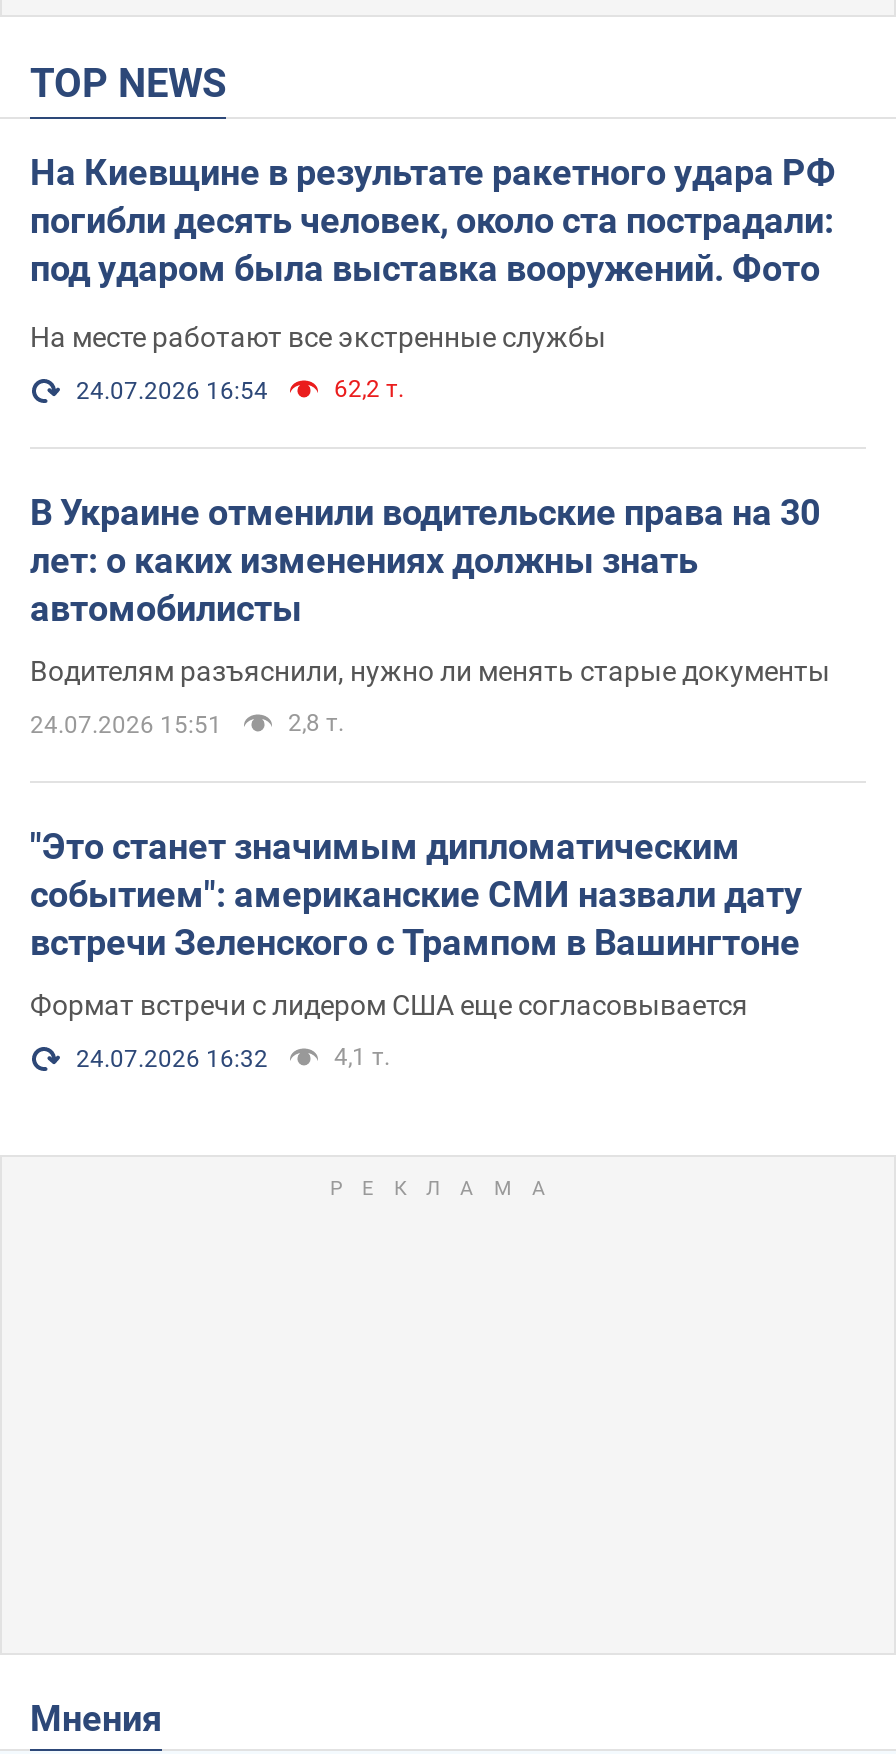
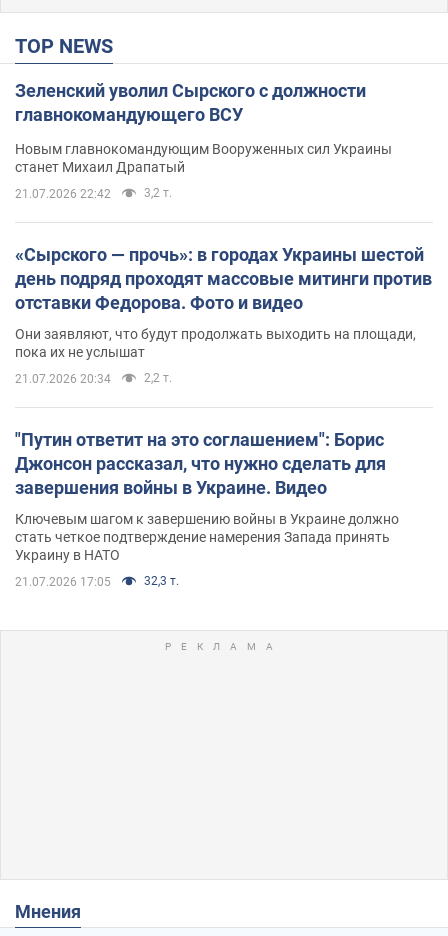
[30,150,836,288] На Киевщине в результате ракетного удара РФ | погибли десять человек, около ста пострадали: | под ударом была выставка вооружений. Фото -> [15,80,366,125] Зеленский уволил Сырского с должности | главнокомандующего ВСУ
[30,320,606,352] На месте работают все экстренные службы -> [15,141,392,175] Новым главнокомандующим Вооруженных сил Украины | станет Михаил Драпатый
[76,374,404,404] 24.07.2026 16:54 | 62,2 т. -> [15,186,172,201] 21.07.2026 22:42 | 3,2 т.
[30,490,820,628] В Украине отменили водительские права на 30 | лет: о каких изменениях должны знать | автомобилисты -> [15,244,432,313] «Сырского — прочь»: в городах Украины шестой | день подряд проходят массовые митинги против | отставки Федорова. Фото и видео
[30,654,830,686] Водителям разъяснили, нужно ли менять старые документы -> [15,326,416,360] Они заявляют, что будут продолжать выходить на площади, | пока их не услышат
[30,708,344,738] 24.07.2026 15:51 | 2,8 т. -> [15,371,172,386] 21.07.2026 20:34 | 2,2 т.
[30,824,802,962] "Это станет значимым дипломатическим | событием": американские СМИ назвали дату | встречи Зеленского с Трампом в Вашингтоне -> [15,429,386,498] "Путин ответит на это соглашением": Борис | Джонсон рассказал, что нужно сделать для | завершения войны в Украине. Видео
[30,988,748,1020] Формат встречи с лидером США еще согласовывается -> [15,511,399,563] Ключевым шагом к завершению войны в Украине должно | стать четкое подтверждение намерения Запада принять | Украину в НАТО
[76,1042,390,1072] 24.07.2026 16:32 | 4,1 т. -> [15,574,179,589] 21.07.2026 17:05 | 32,3 т.

